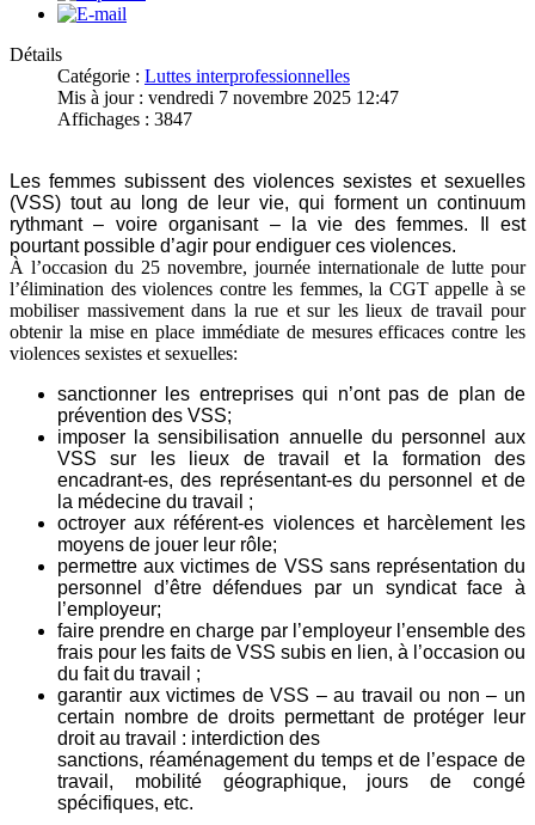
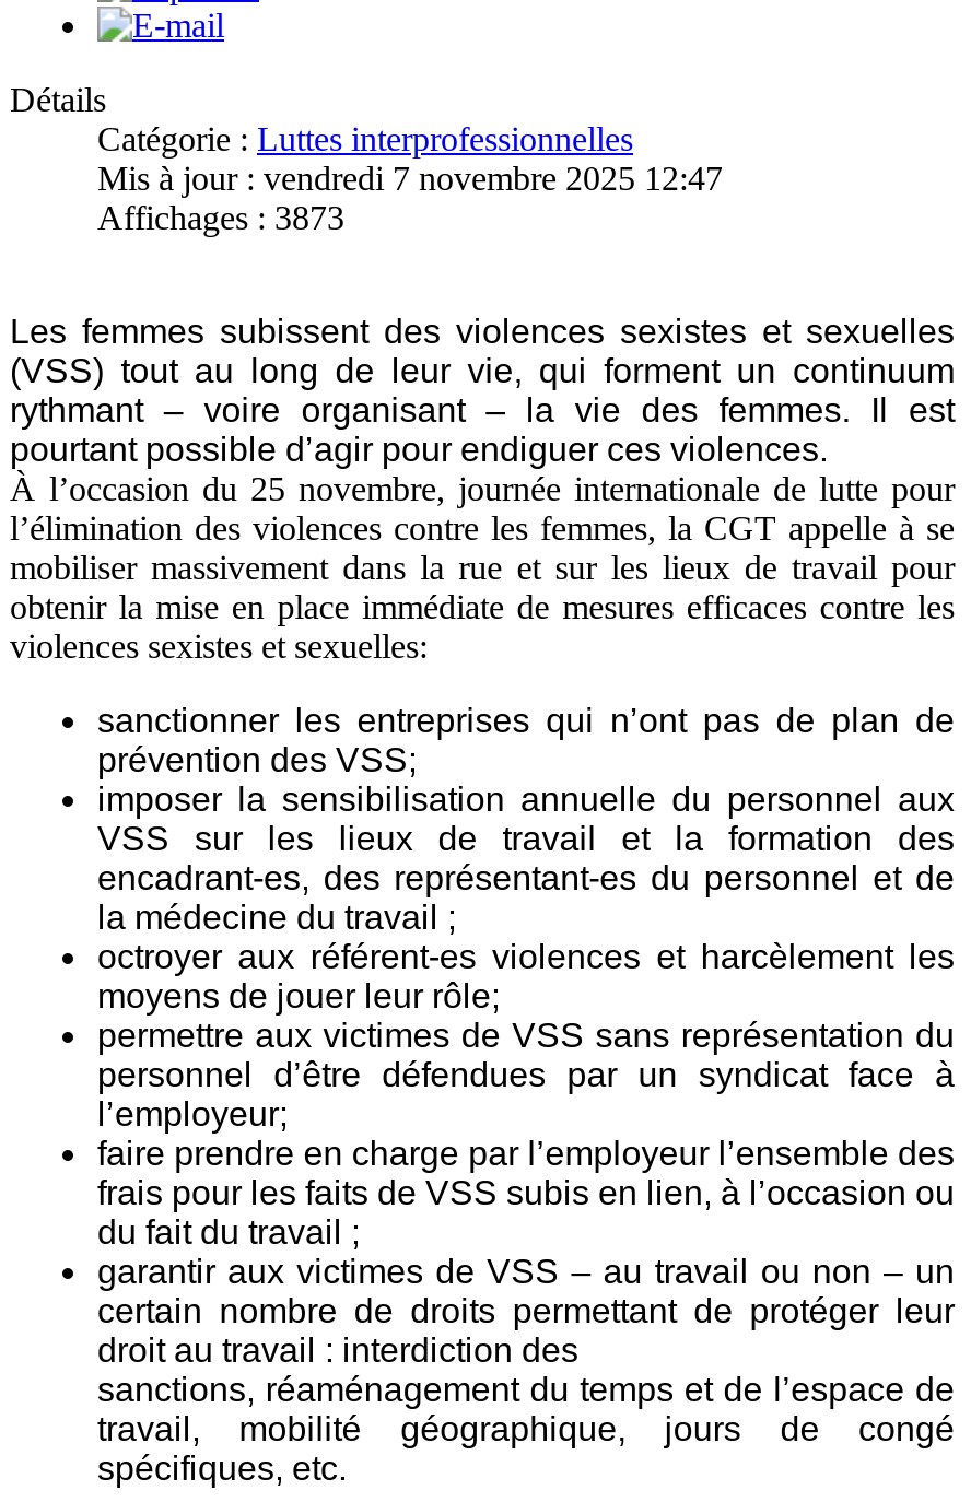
[57,108,192,129] Affichages : 3847 -> [97,198,344,235] Affichages : 3873

